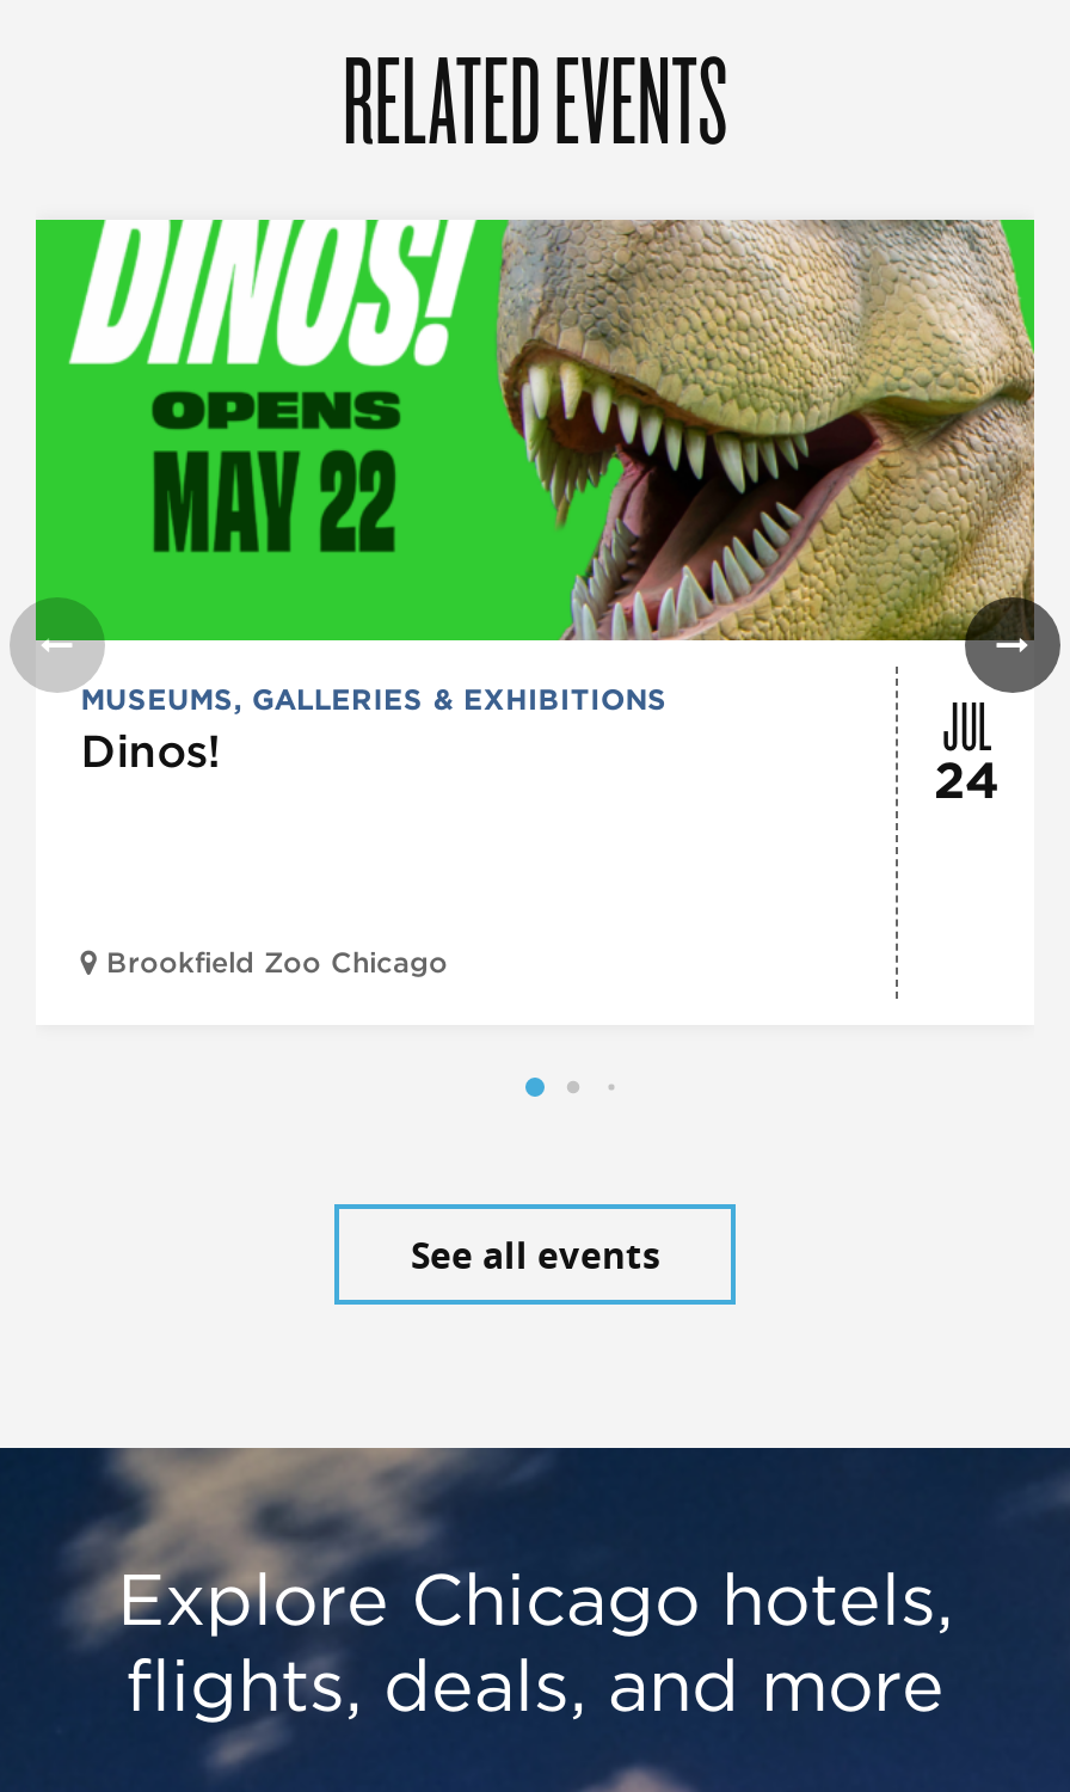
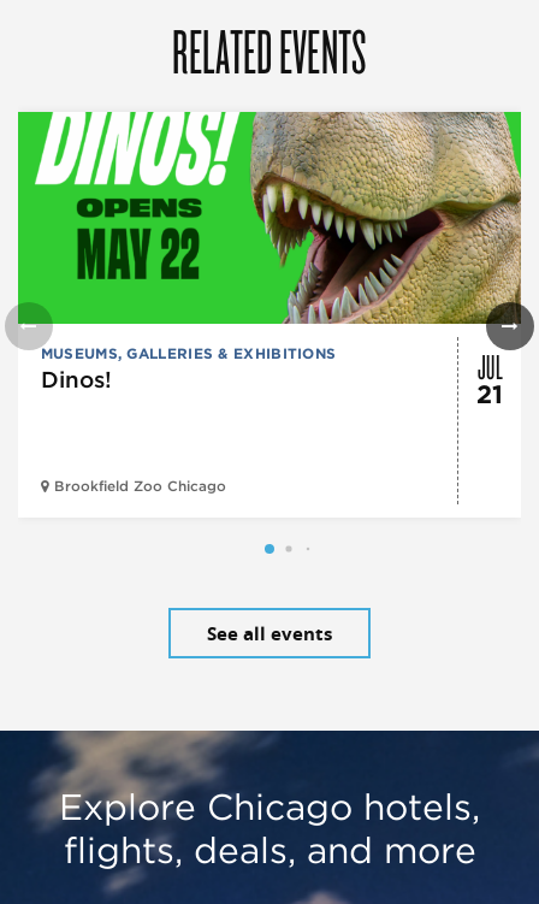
[934,749,998,809] 24 -> [476,379,503,409] 21

